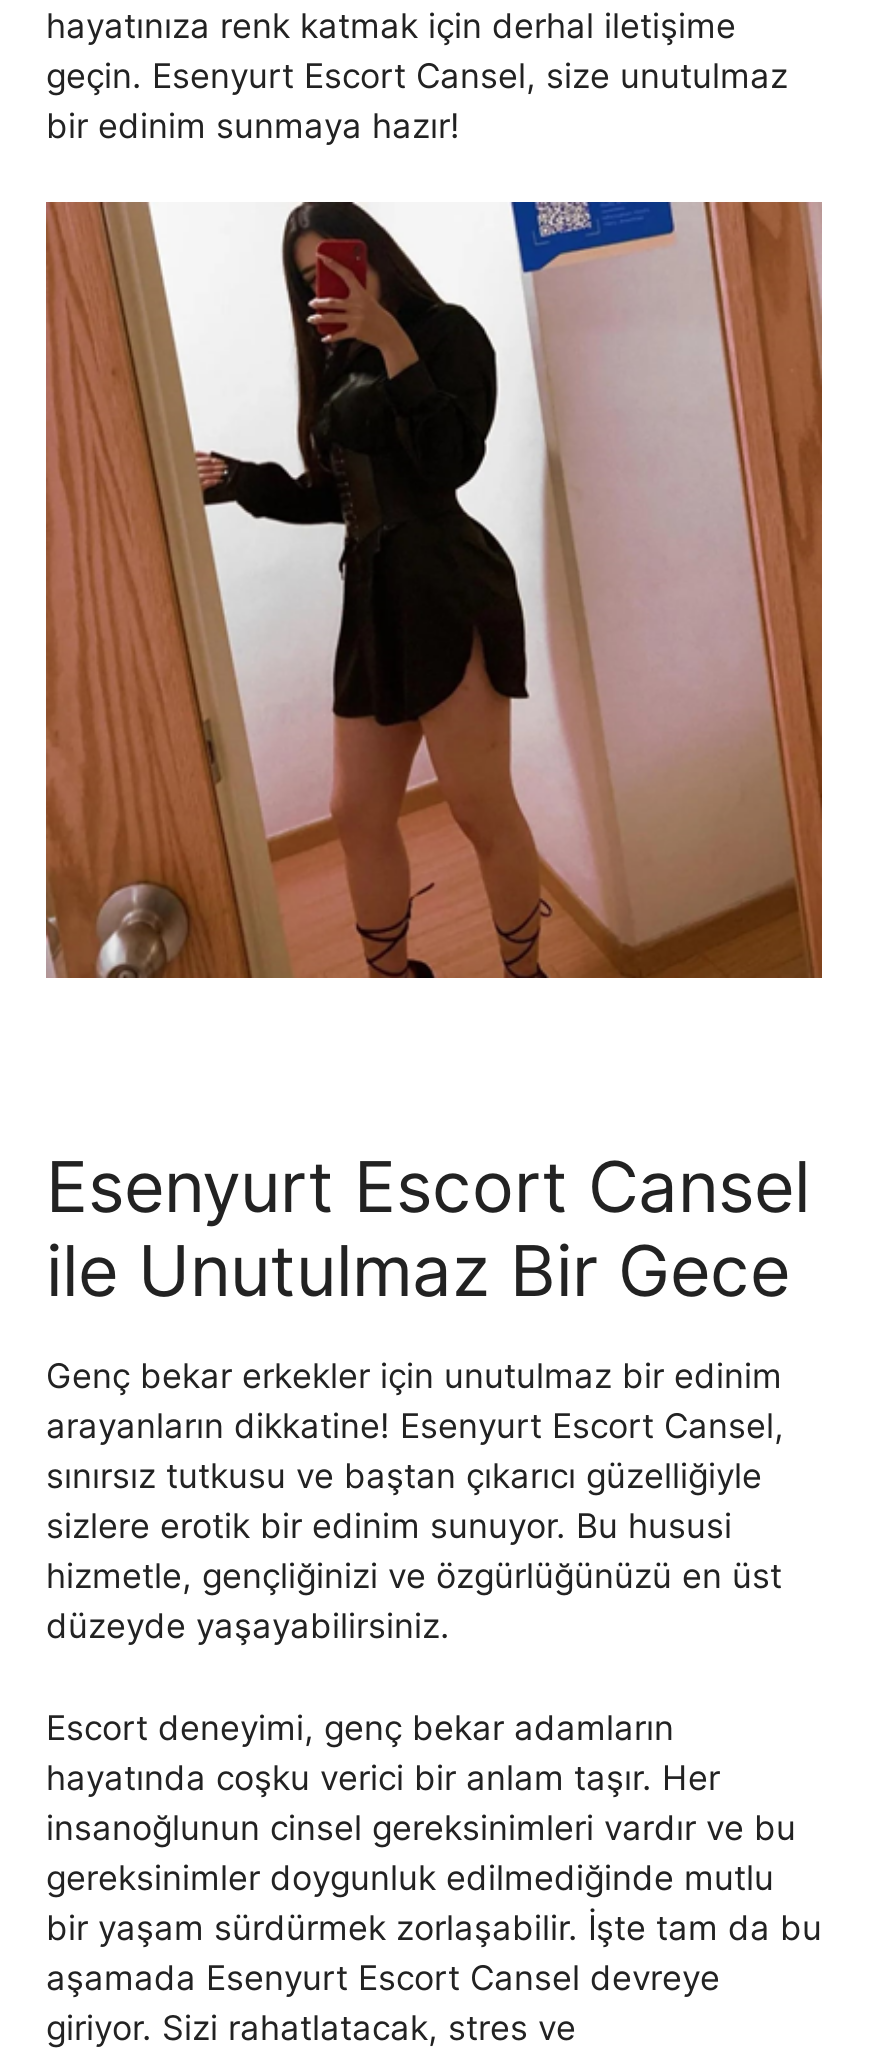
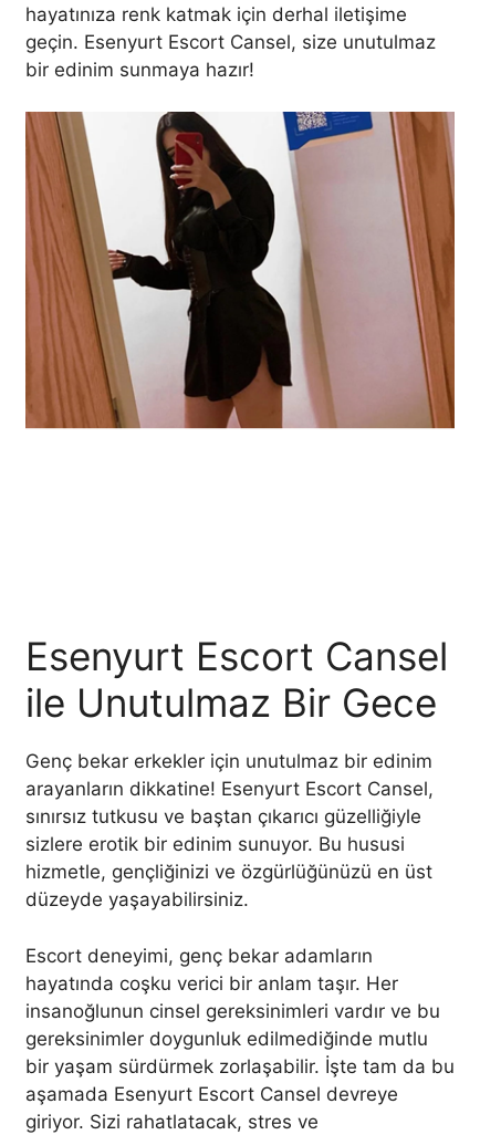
[44,774,824,980] [image] -> none

